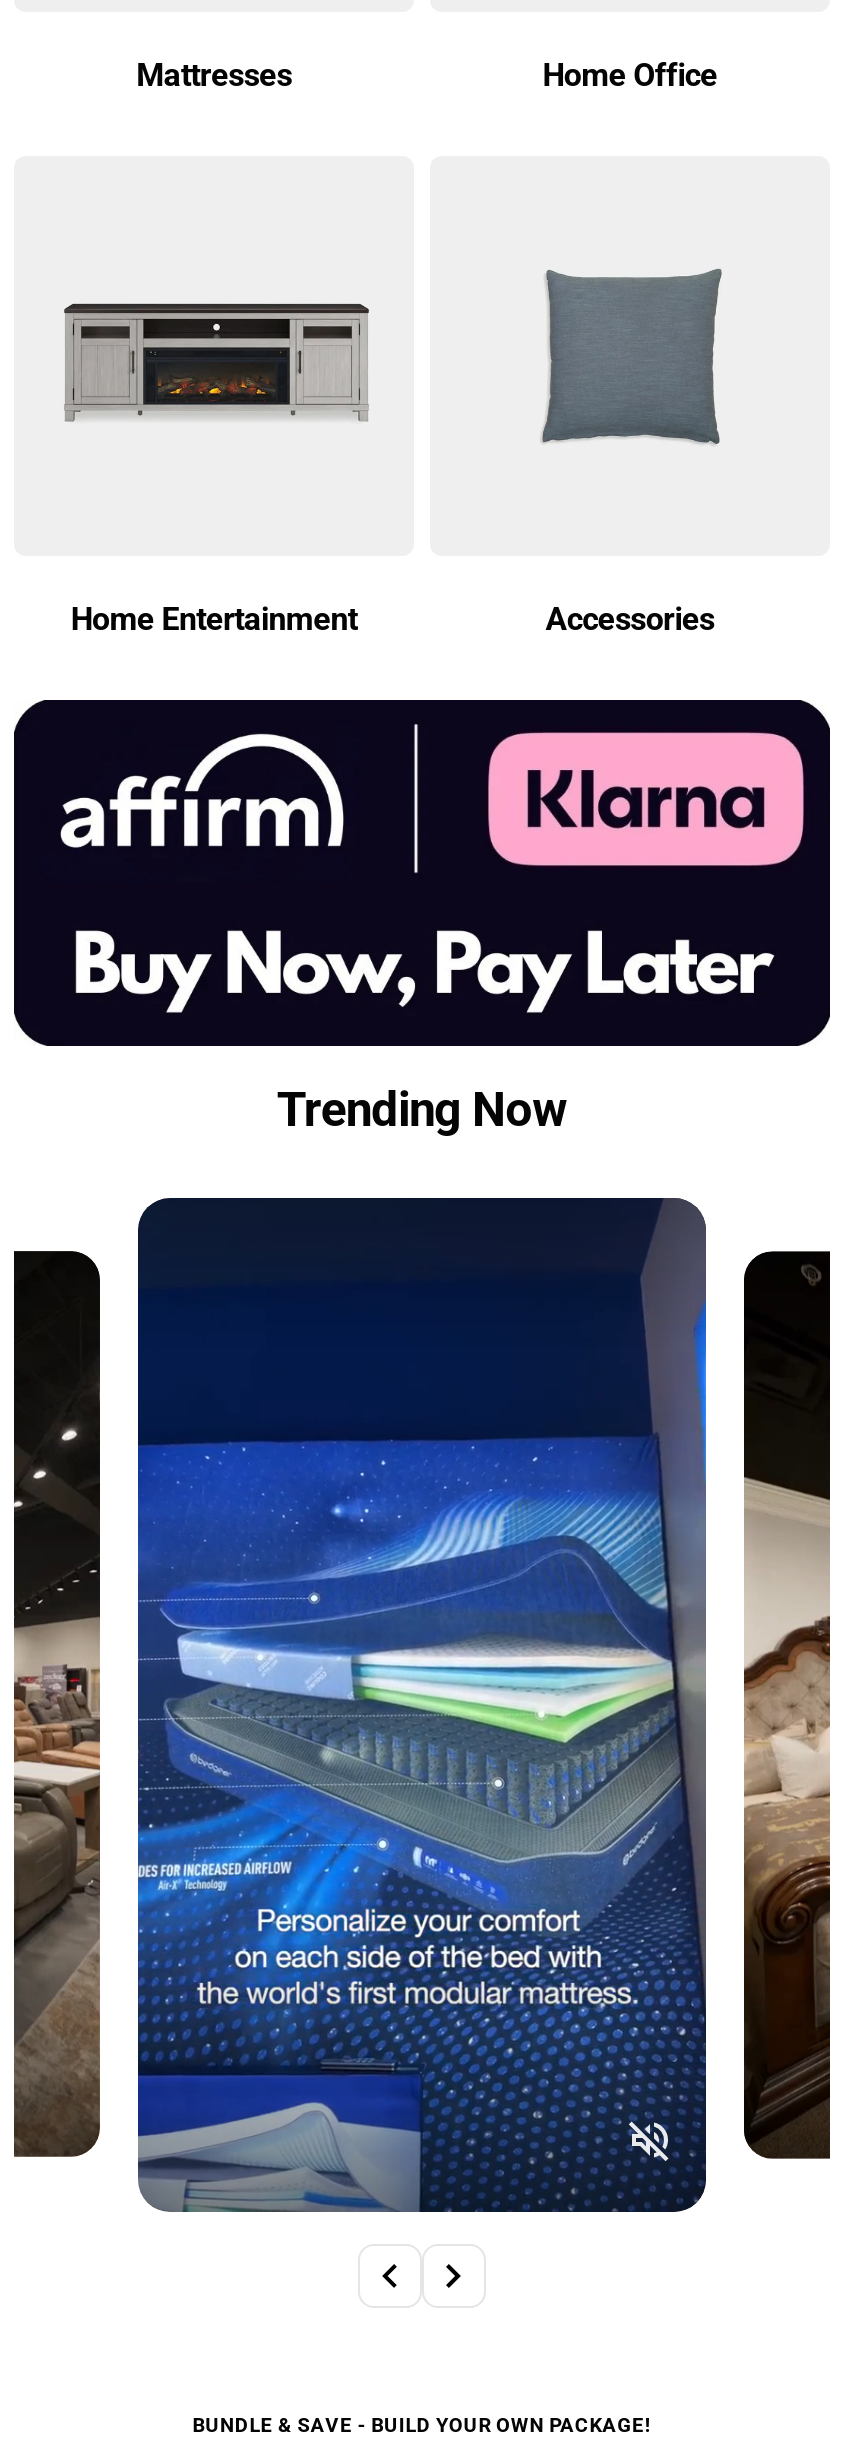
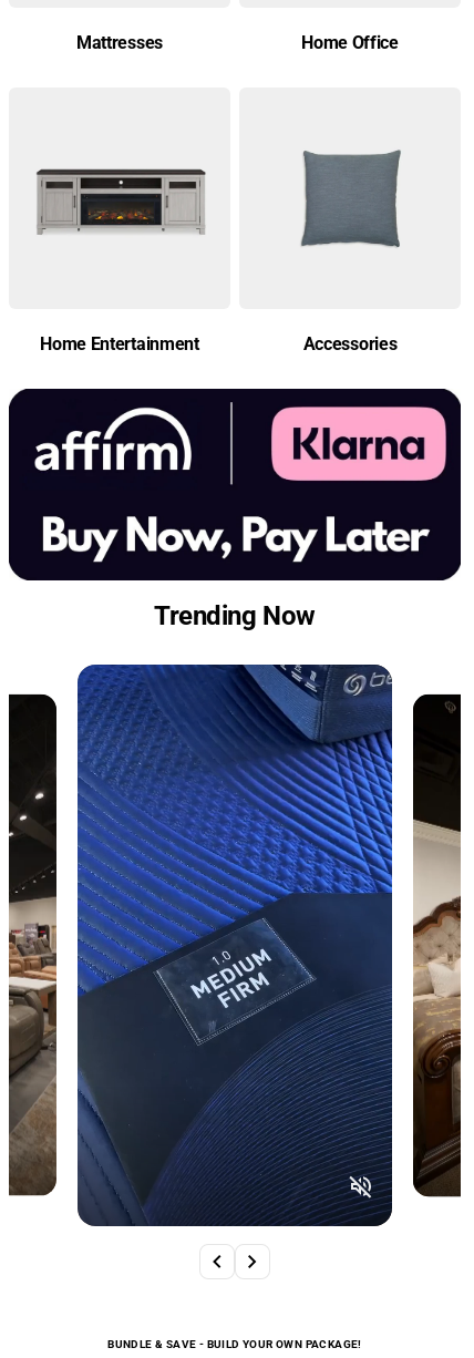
[136,1198,708,2212] [image] -> [76,665,393,1225] [image]

